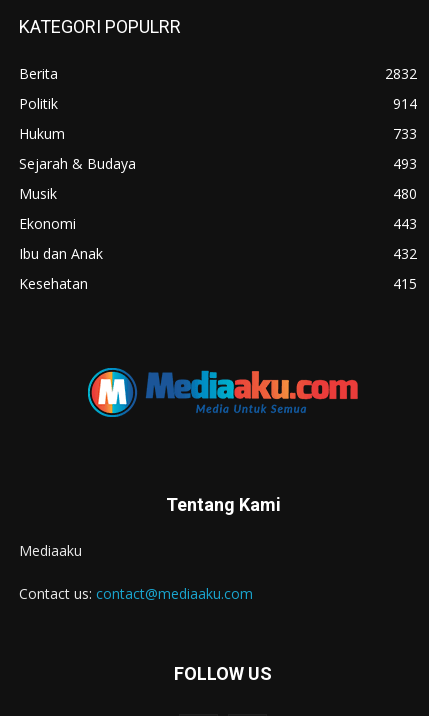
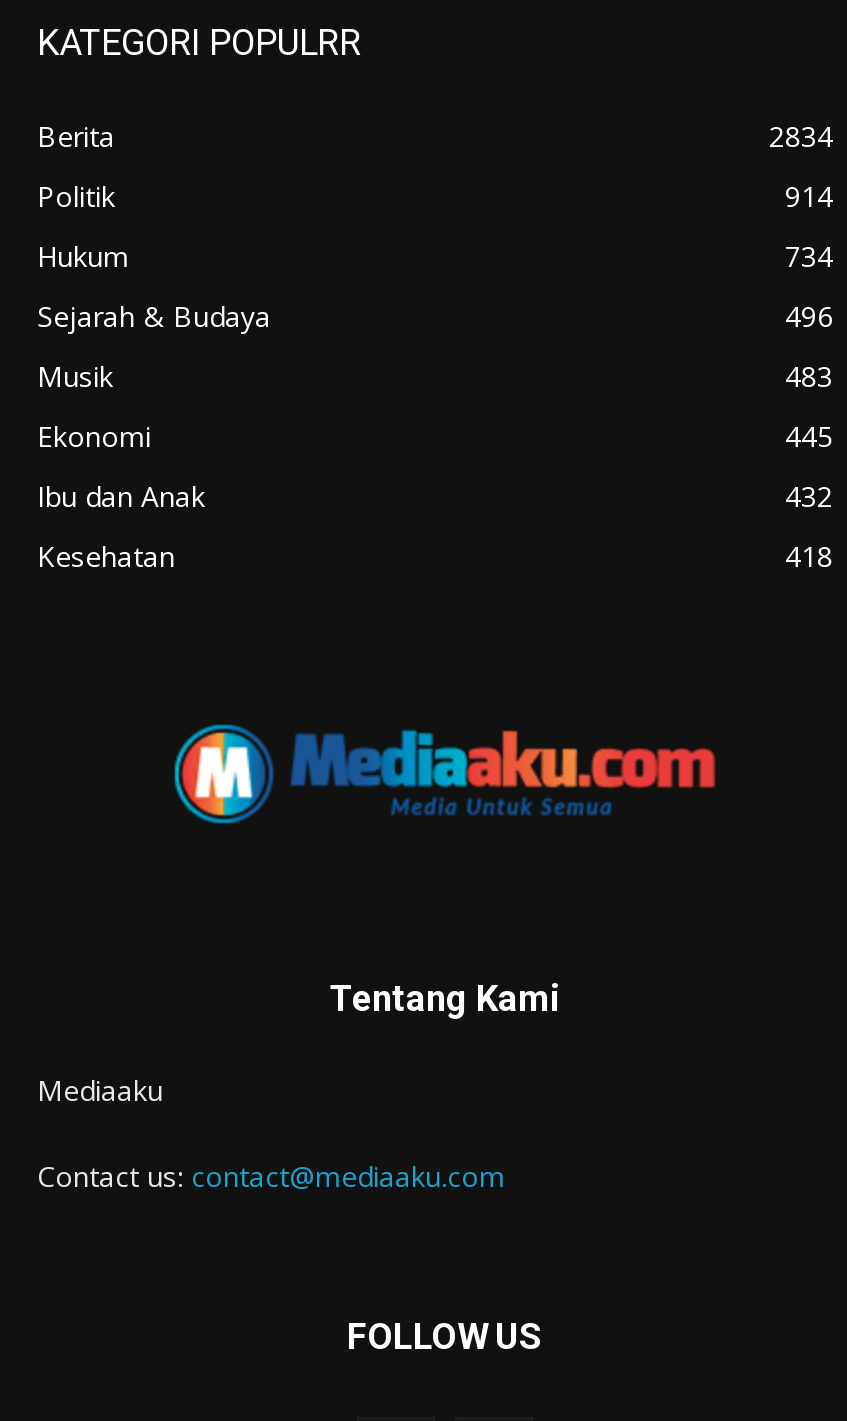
[385,64,417,83] 2832 -> [769,117,833,155] 2834
[393,124,417,143] 733 -> [785,237,833,275] 734
[393,154,417,173] 493 -> [785,297,833,335] 496
[393,184,417,203] 480 -> [785,357,833,395] 483
[393,214,417,233] 443 -> [785,417,833,455] 445
[393,274,417,293] 415 -> [785,537,833,575] 418

